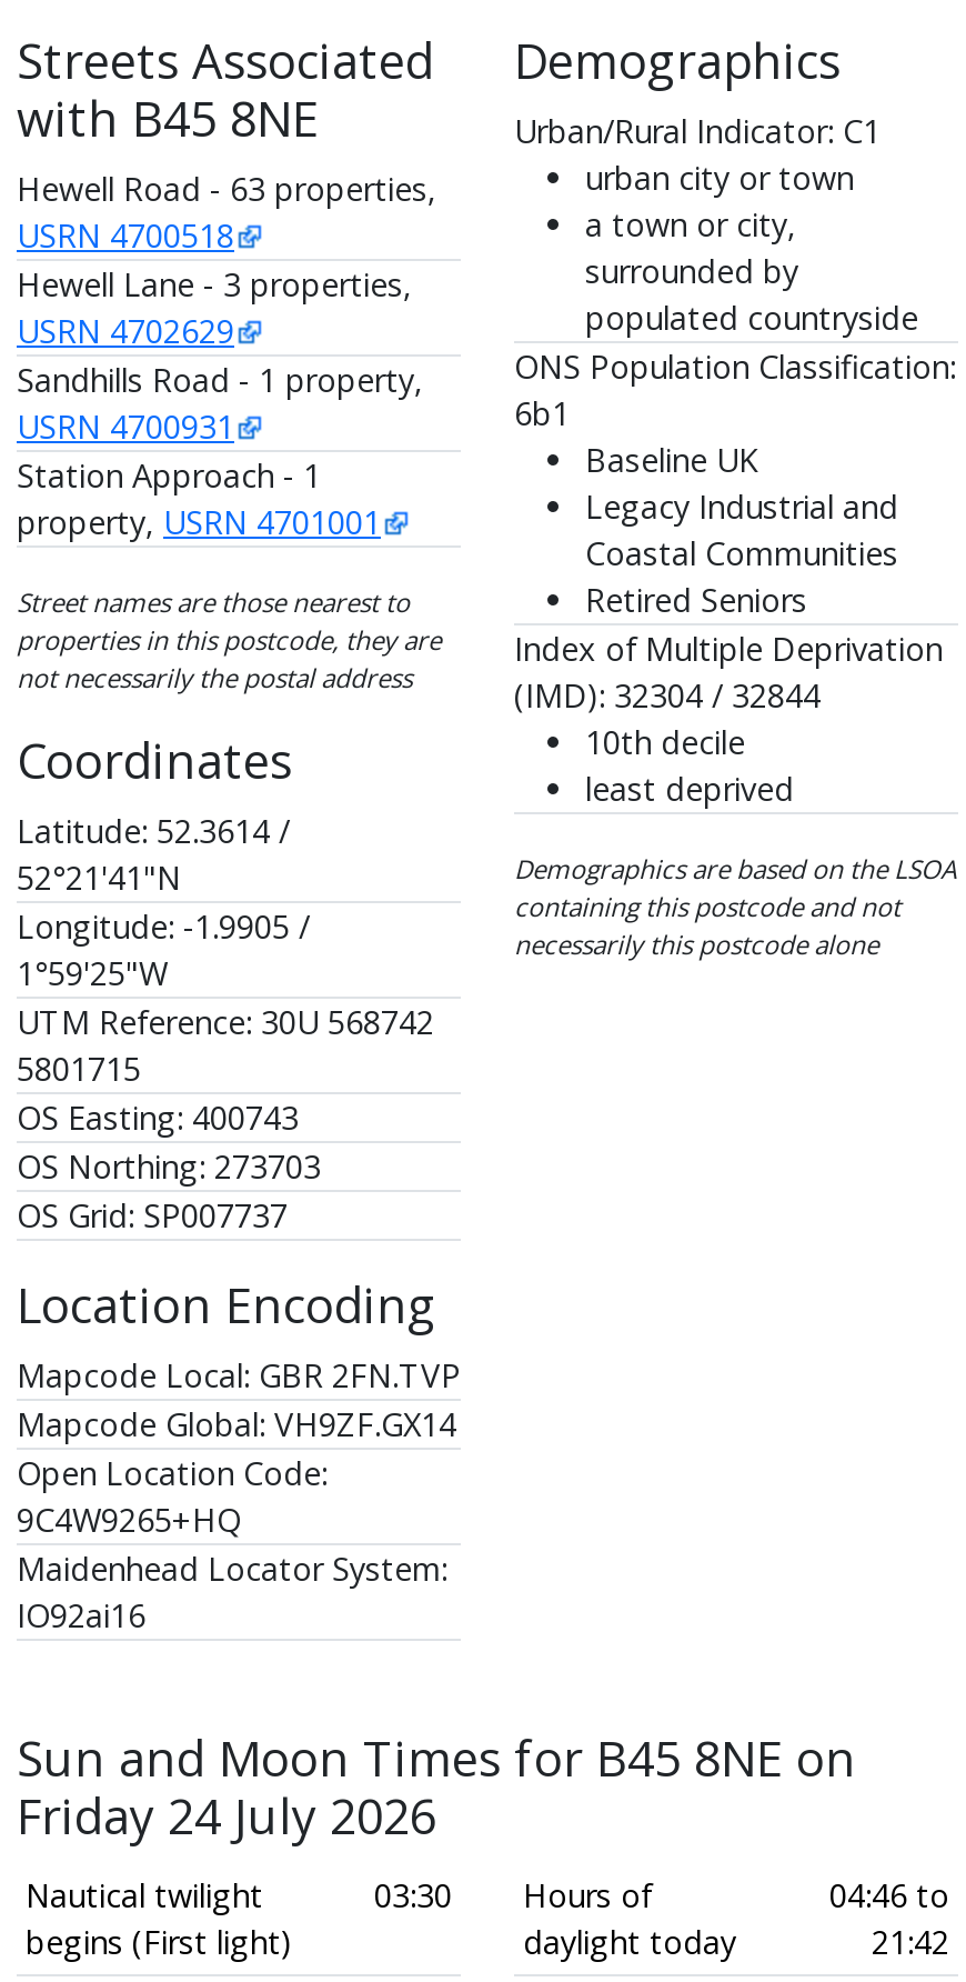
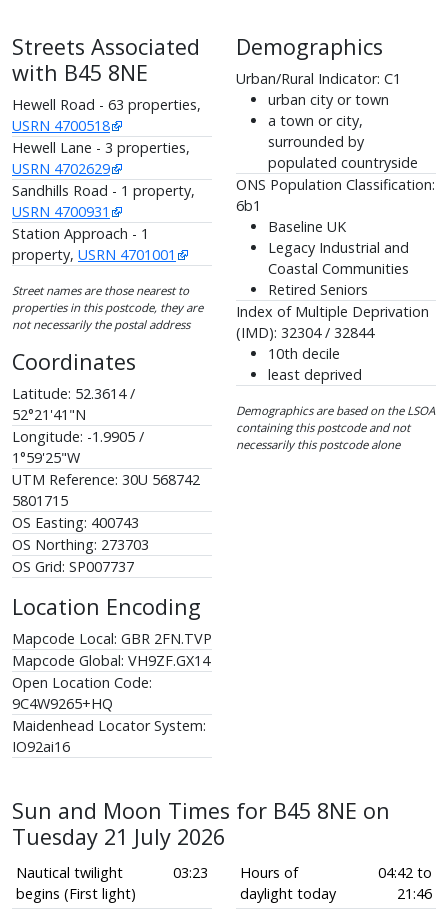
[17,1784,436,1848] Friday 24 July 2026 -> [12,822,225,851] Tuesday 21 July 2026
[374,1875,652,1917] 03:30 Hours of -> [173,863,298,882] 03:23 Hours of
[829,1875,949,1917] 04:46 to -> [378,863,432,882] 04:42 to
[872,1922,949,1964] 21:42 -> [397,884,432,903] 21:46

